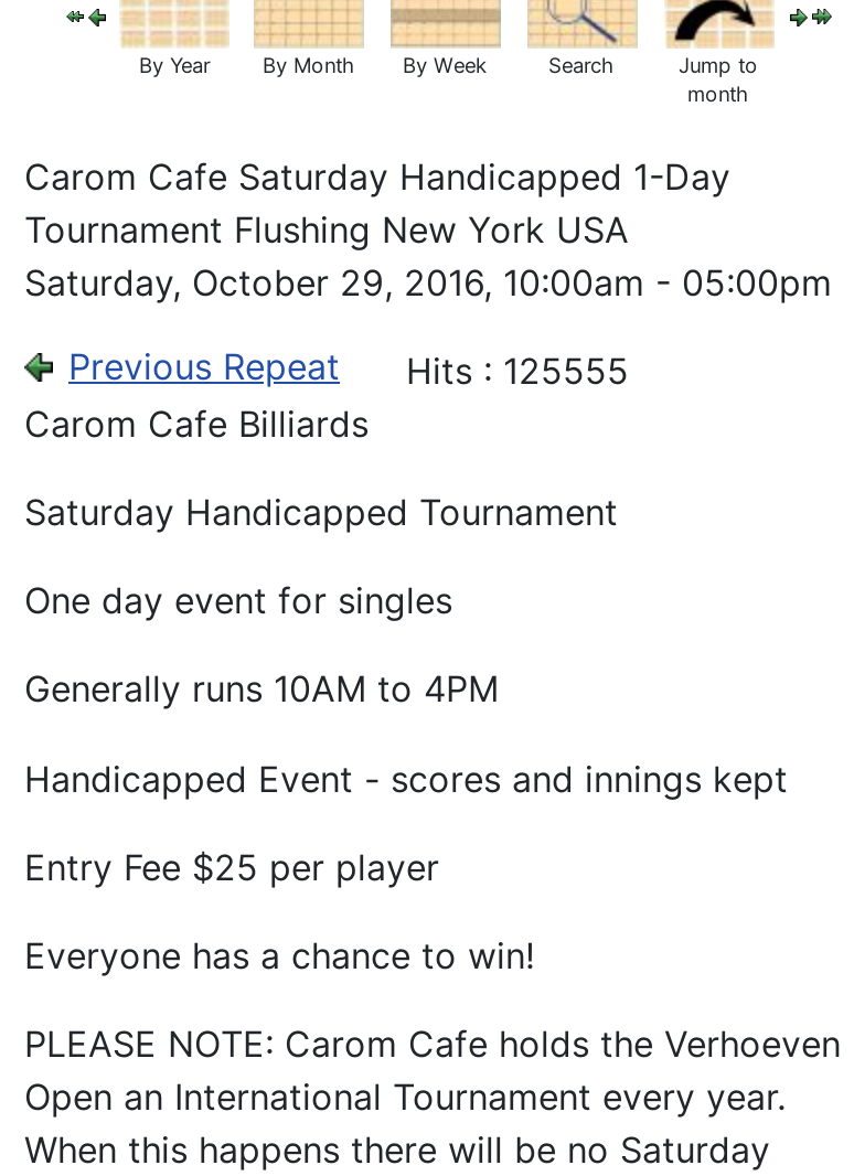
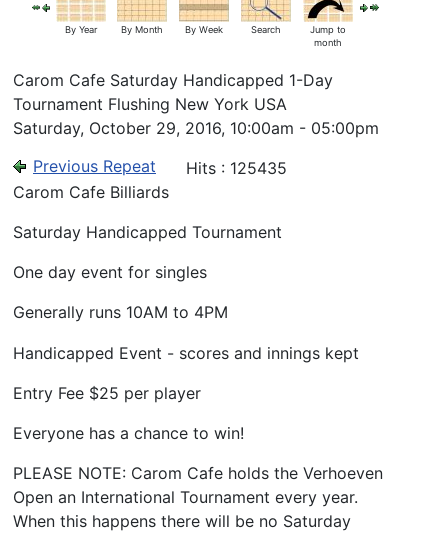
[68,344,629,393] Previous Repeat Hits: 125555 -> [33,156,287,178] Previous Repeat Hits: 125435

